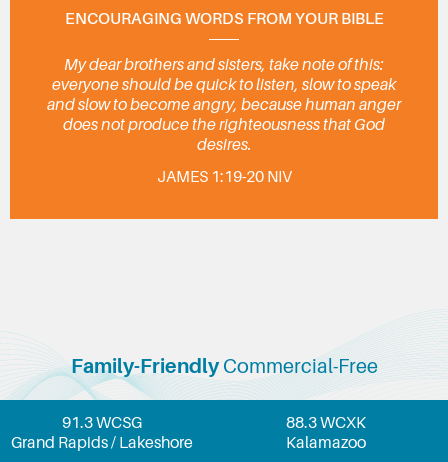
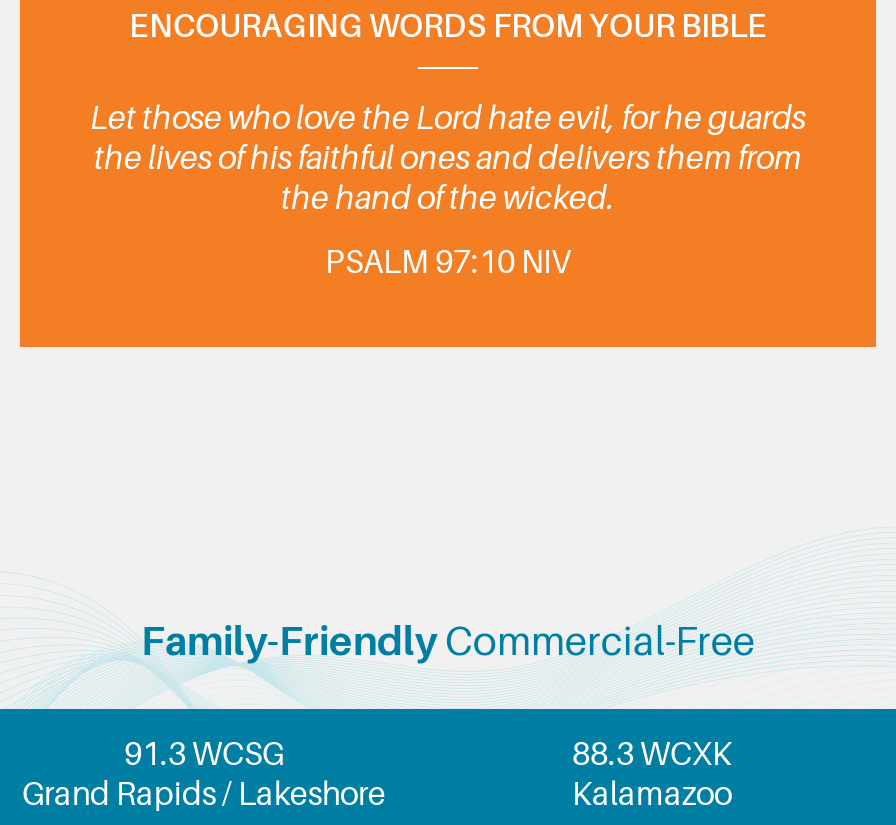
[47,56,401,154] My dear brothers and sisters, take note of this: | everyone should be quick to listen, slow to speak | and slow to become angry, because human anger | does not produce the righteousness that God | desires. -> [90,101,806,217] Let those who love the Lord hate evil, for he guards | the lives of his faithful ones and delivers them from | the hand of the wicked.
[156,168,291,186] JAMES 1:19-20 NIV -> [325,245,571,281] PSALM 97:10 NIV

